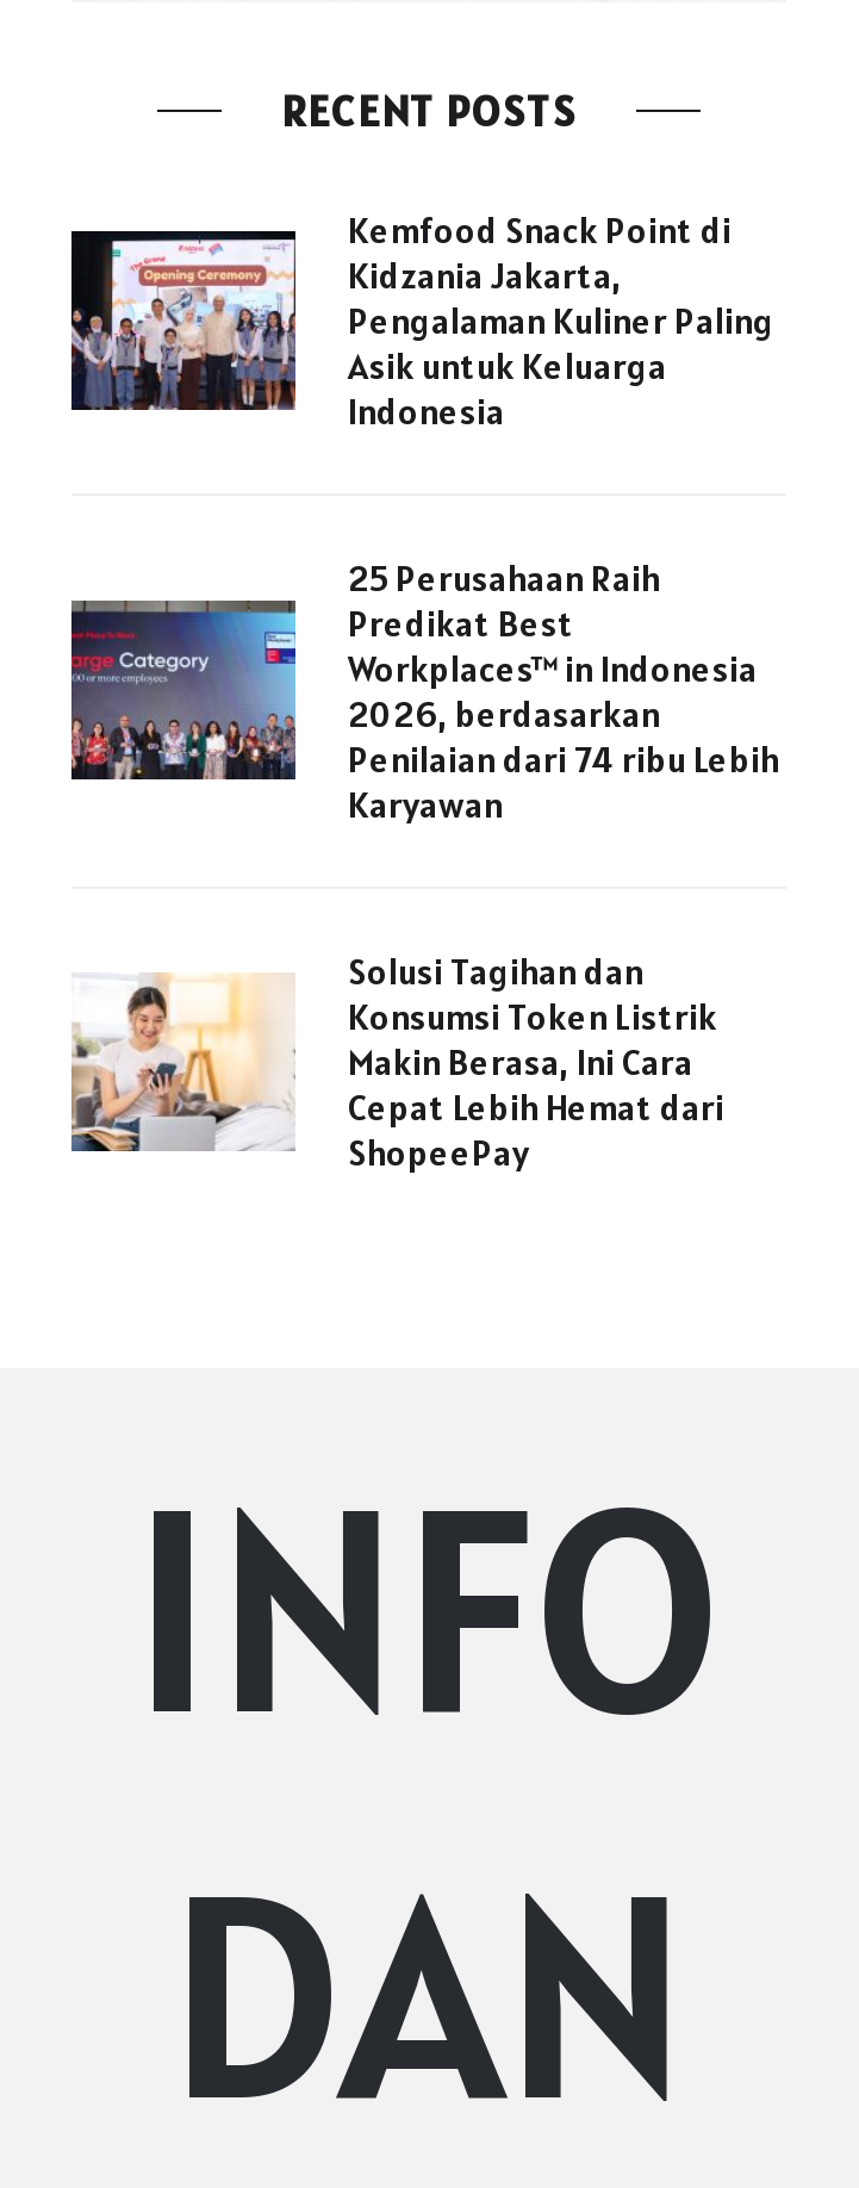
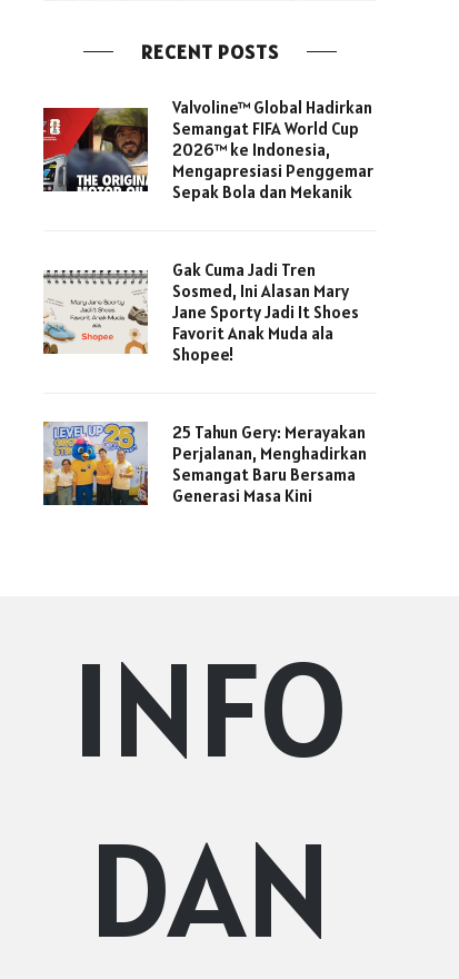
[69,207,774,433] [image] | Kemfood Snack Point di | Kidzania Jakarta, | Pengalaman Kuliner Paling | Asik untuk Keluarga | Indonesia -> [42,96,373,202] [image] | Valvoline™ Global Hadirkan | Semangat FIFA World Cup | 2026™ ke Indonesia, | Mengapresiasi Penggemar | Sepak Bola dan Mekanik
[69,555,779,826] [image] | 25 Perusahaan Raih | Predikat Best | Workplaces™ in Indonesia | 2026, berdasarkan | Penilaian dari 74 ribu Lebih | Karyawan -> [43,259,359,365] [image] | Gak Cuma Jadi Tren | Sosmed, Ini Alasan Mary | Jane Sporty Jadi It Shoes | Favorit Anak Muda ala | Shopee!
[69,948,724,1174] [image] | Solusi Tagihan dan | Konsumsi Token Listrik | Makin Berasa, Ini Cara | Cepat Lebih Hemat dari | ShopeePay -> [42,421,367,506] [image] | 25 Tahun Gery: Merayakan | Perjalanan, Menghadirkan | Semangat Baru Bersama | Generasi Masa Kini

